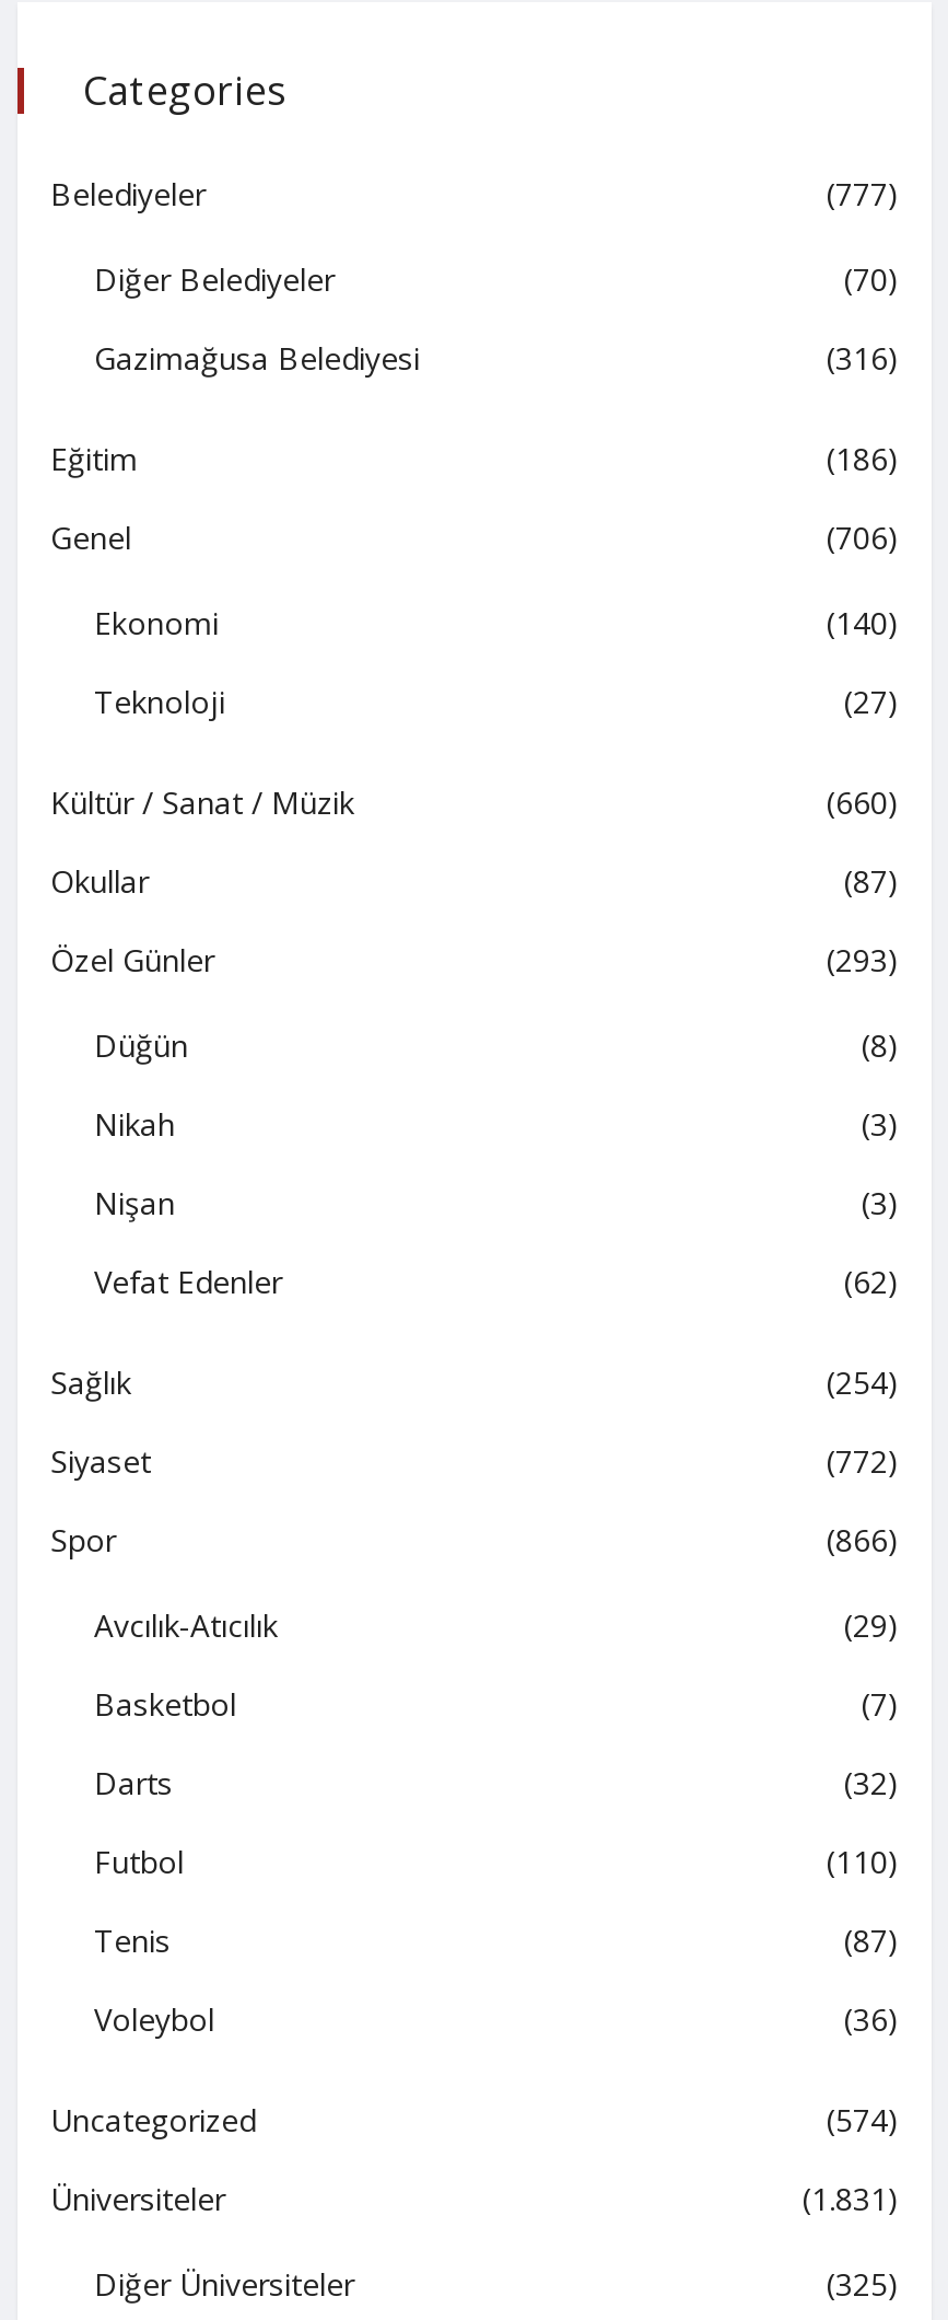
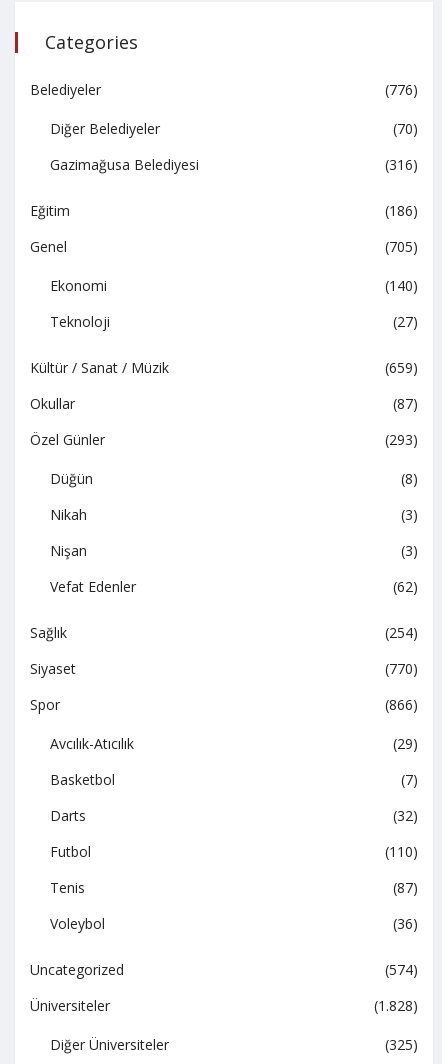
[827,173,899,215] (777) -> [385,80,418,99] (776)
[827,517,899,559] (706) -> [385,237,418,256] (705)
[827,782,899,823] (660) -> [385,358,418,377] (659)
[827,1441,899,1482] (772) -> [385,659,418,678] (770)
[803,2178,899,2220] (1.831) -> [374,996,418,1015] (1.828)

